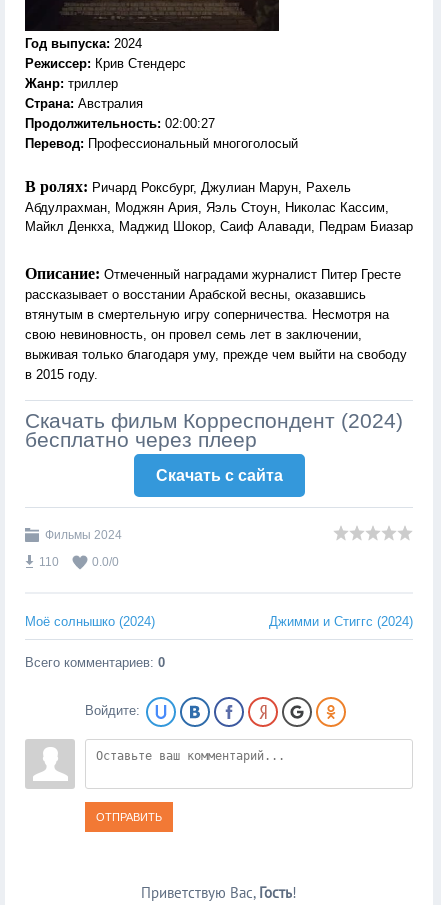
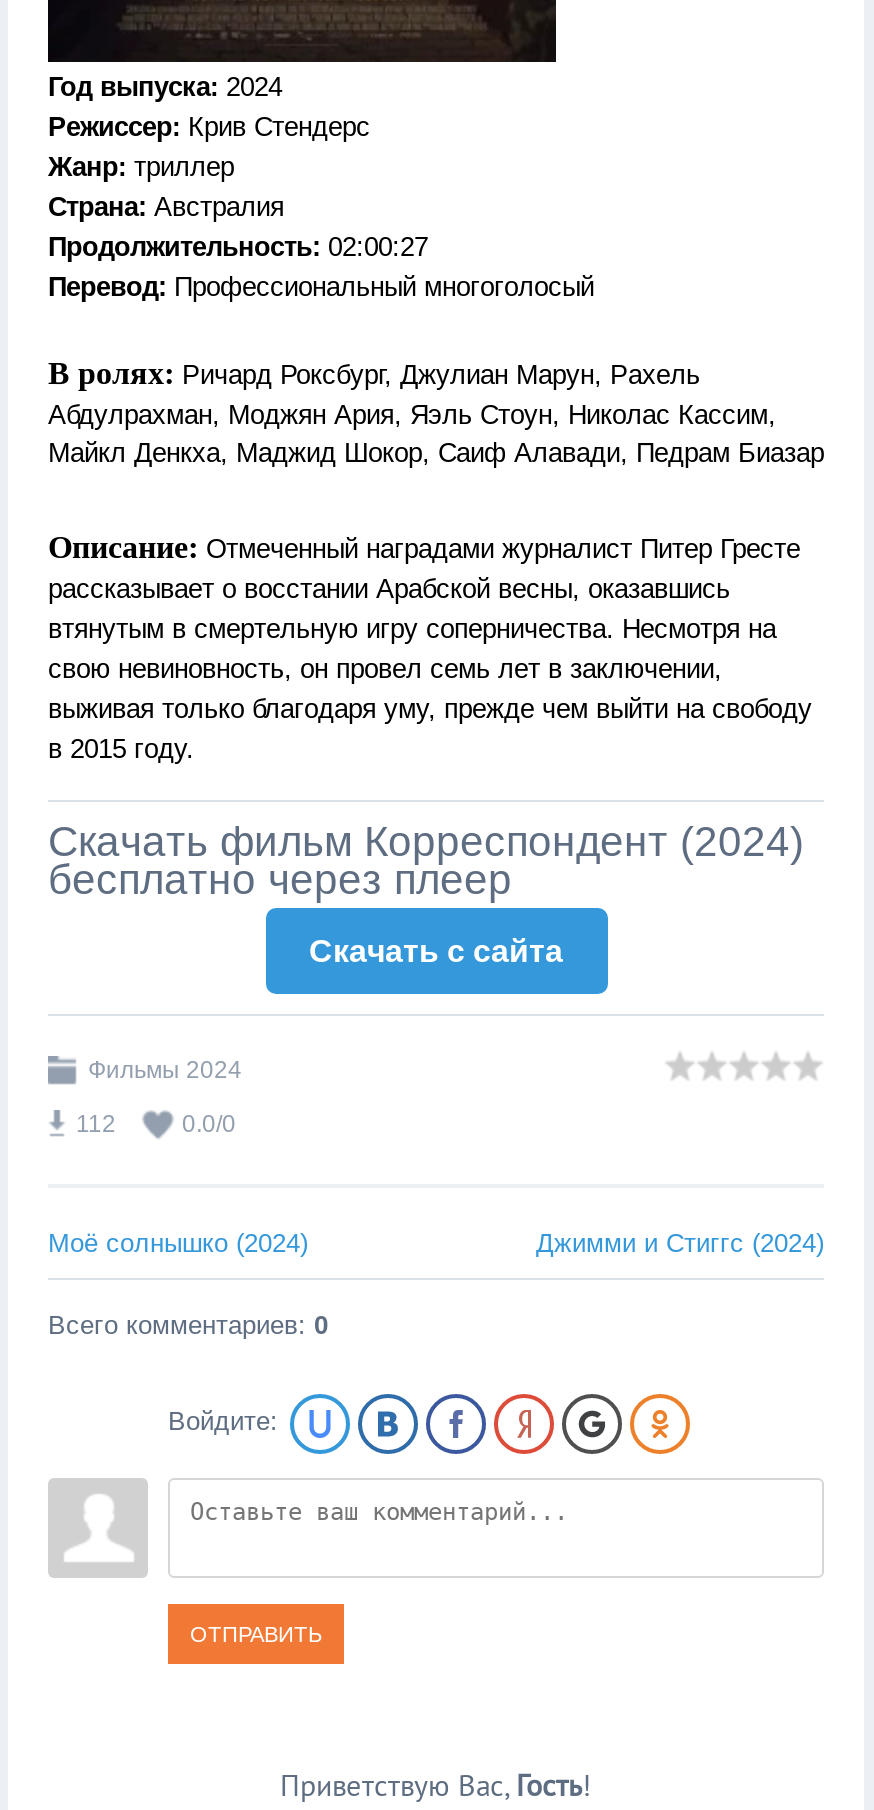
[39,555,59,569] 110 -> [76,1110,116,1138] 112

